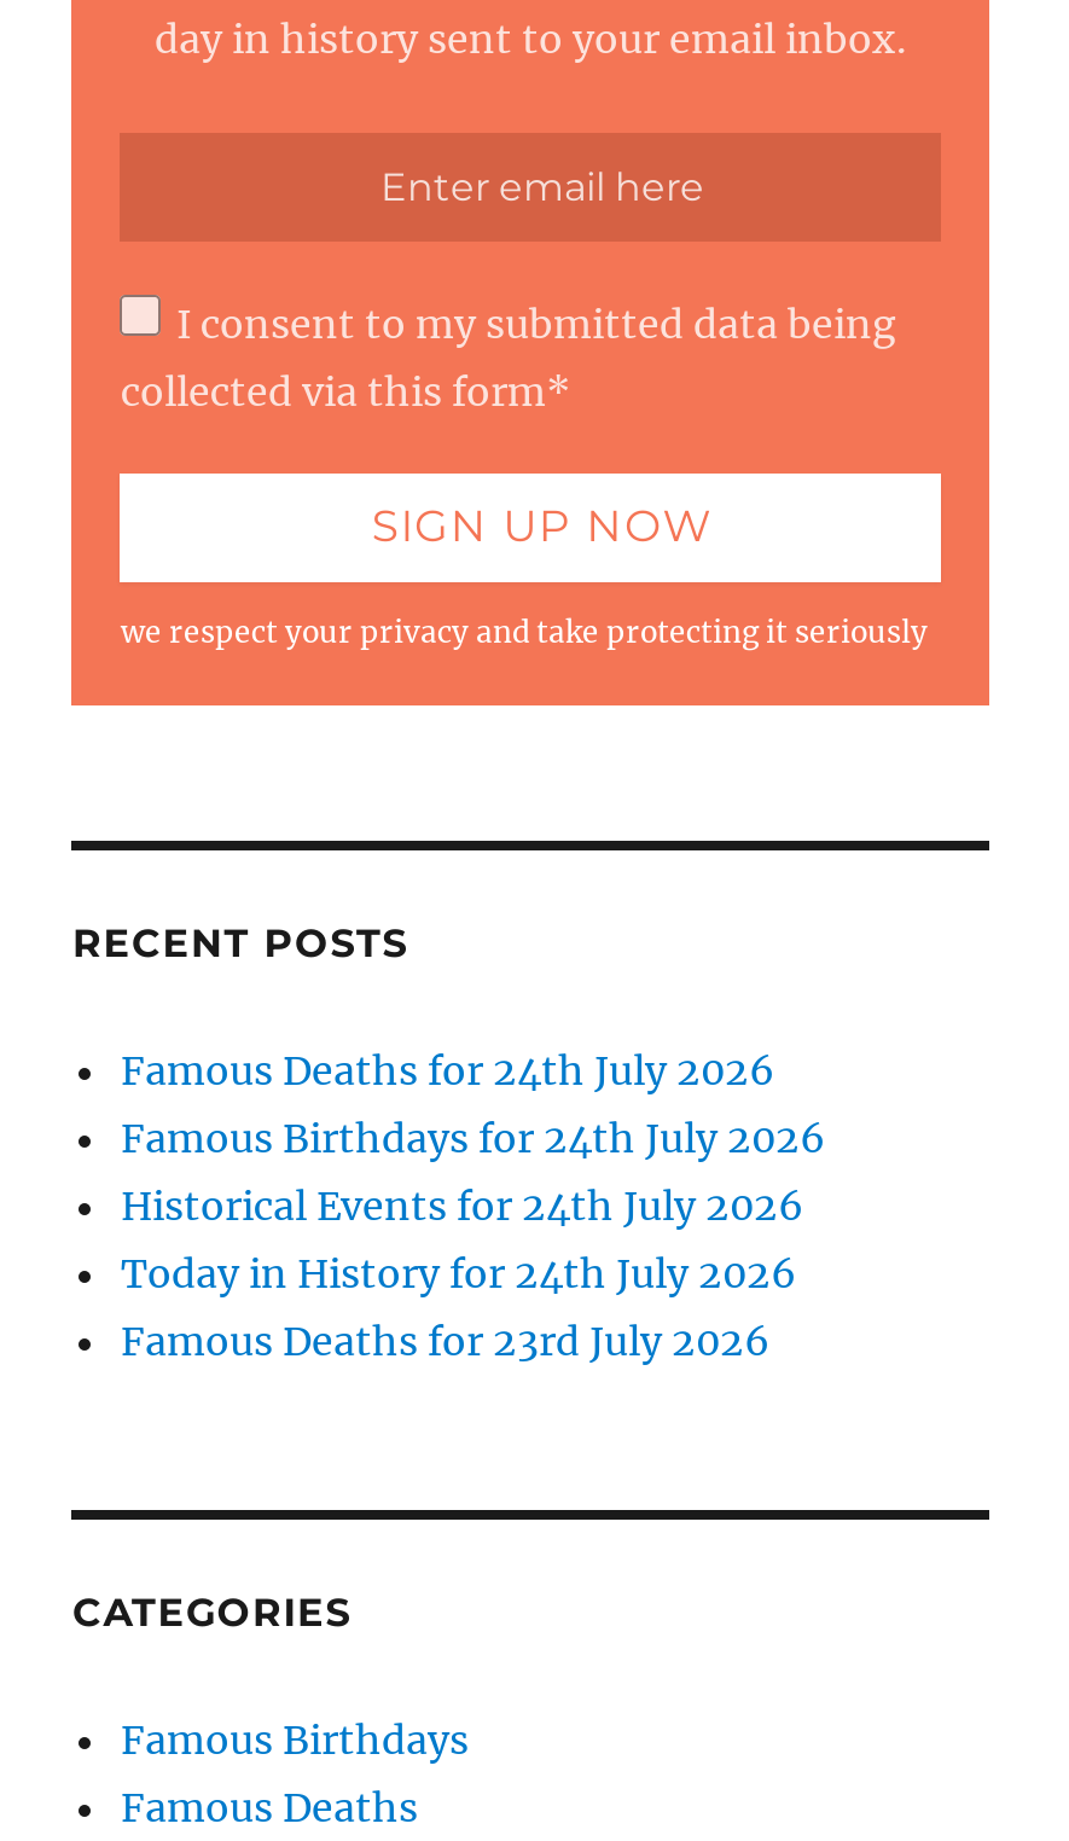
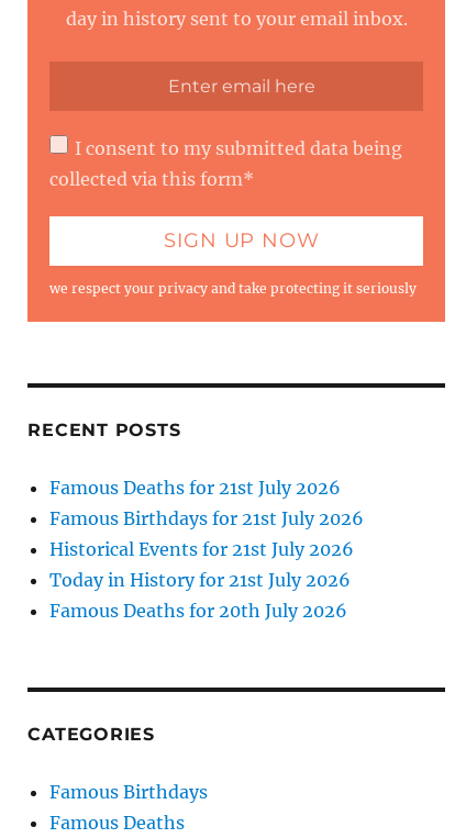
[121,1045,775,1093] Famous Deaths for 24th July 2026 -> [50,476,341,498] Famous Deaths for 21st July 2026
[121,1113,826,1161] Famous Birthdays for 24th July 2026 -> [50,507,364,529] Famous Birthdays for 21st July 2026
[121,1180,804,1229] Historical Events for 24th July 2026 -> [50,538,354,560] Historical Events for 21st July 2026
[121,1248,797,1296] Today in History for 24th July 2026 -> [50,568,351,590] Today in History for 21st July 2026
[121,1316,771,1364] Famous Deaths for 23rd July 2026 -> [50,599,348,621] Famous Deaths for 20th July 2026

